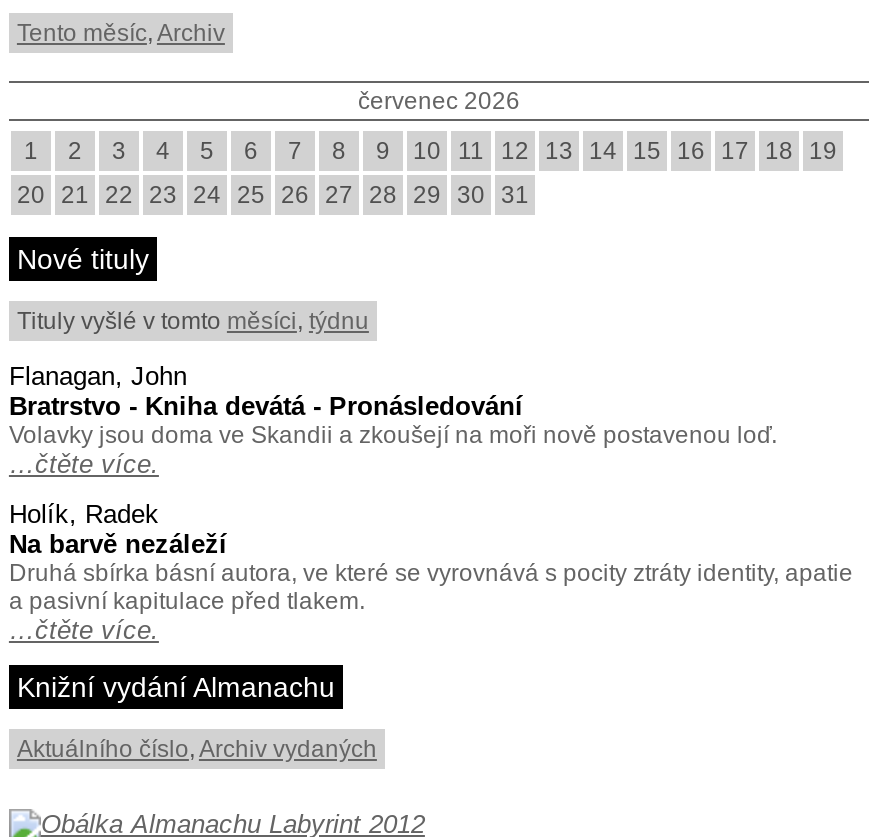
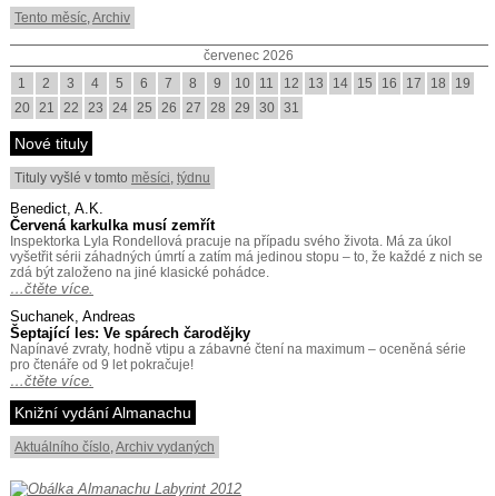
[9,361,777,449] Flanagan, John | Bratrstvo - Kniha devátá - Pronásledování | Volavky jsou doma ve Skandii a zkoušejí na moři nově postavenou loď. -> [10,200,483,280] Benedict, A.K. | Červená karkulka musí zemřít | Inspektorka Lyla Rondellová pracuje na případu svého života. Má za úkol | vyšetřit sérii záhadných úmrtí a zatím má jedinou stopu – to, že každé z nich se | zdá být založeno na jiné klasické pohádce.
[9,499,853,615] Holík, Radek | Na barvě nezáleží | Druhá sbírka básní autora, ve které se vyrovnává s pocity ztráty identity, apatie | a pasivní kapitulace před tlakem. -> [10,308,466,373] Suchanek, Andreas | Šeptající les: Ve spárech čarodějky | Napínavé zvraty, hodně vtipu a zábavné čtení na maximum – oceněná série | pro čtenáře od 9 let pokračuje!

